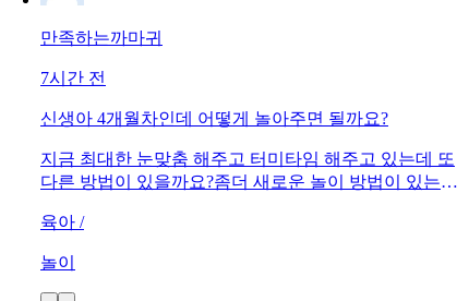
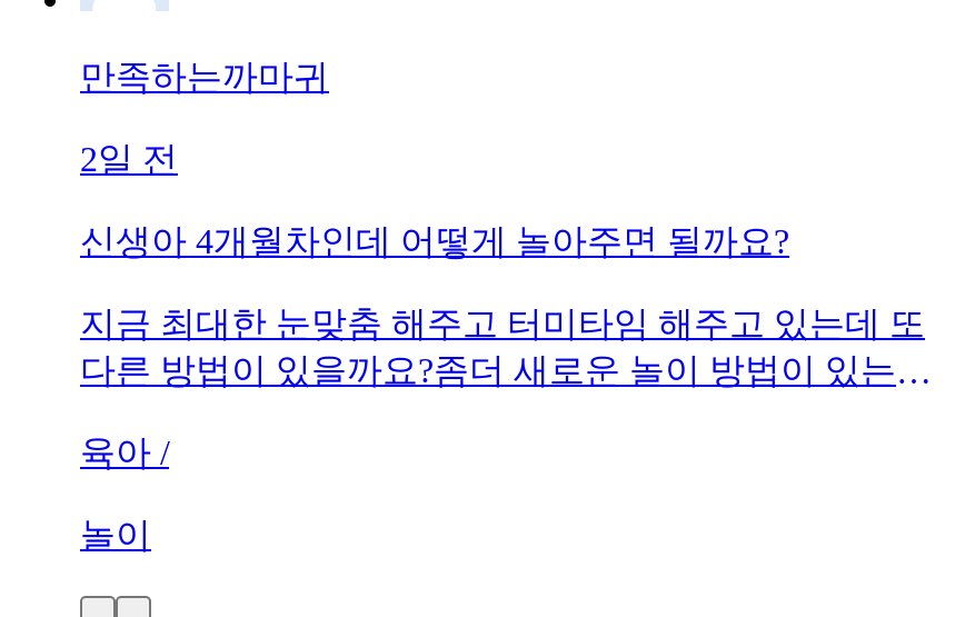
[40,69,106,88] 7시간 전 -> [80,141,178,179] 2일 전

